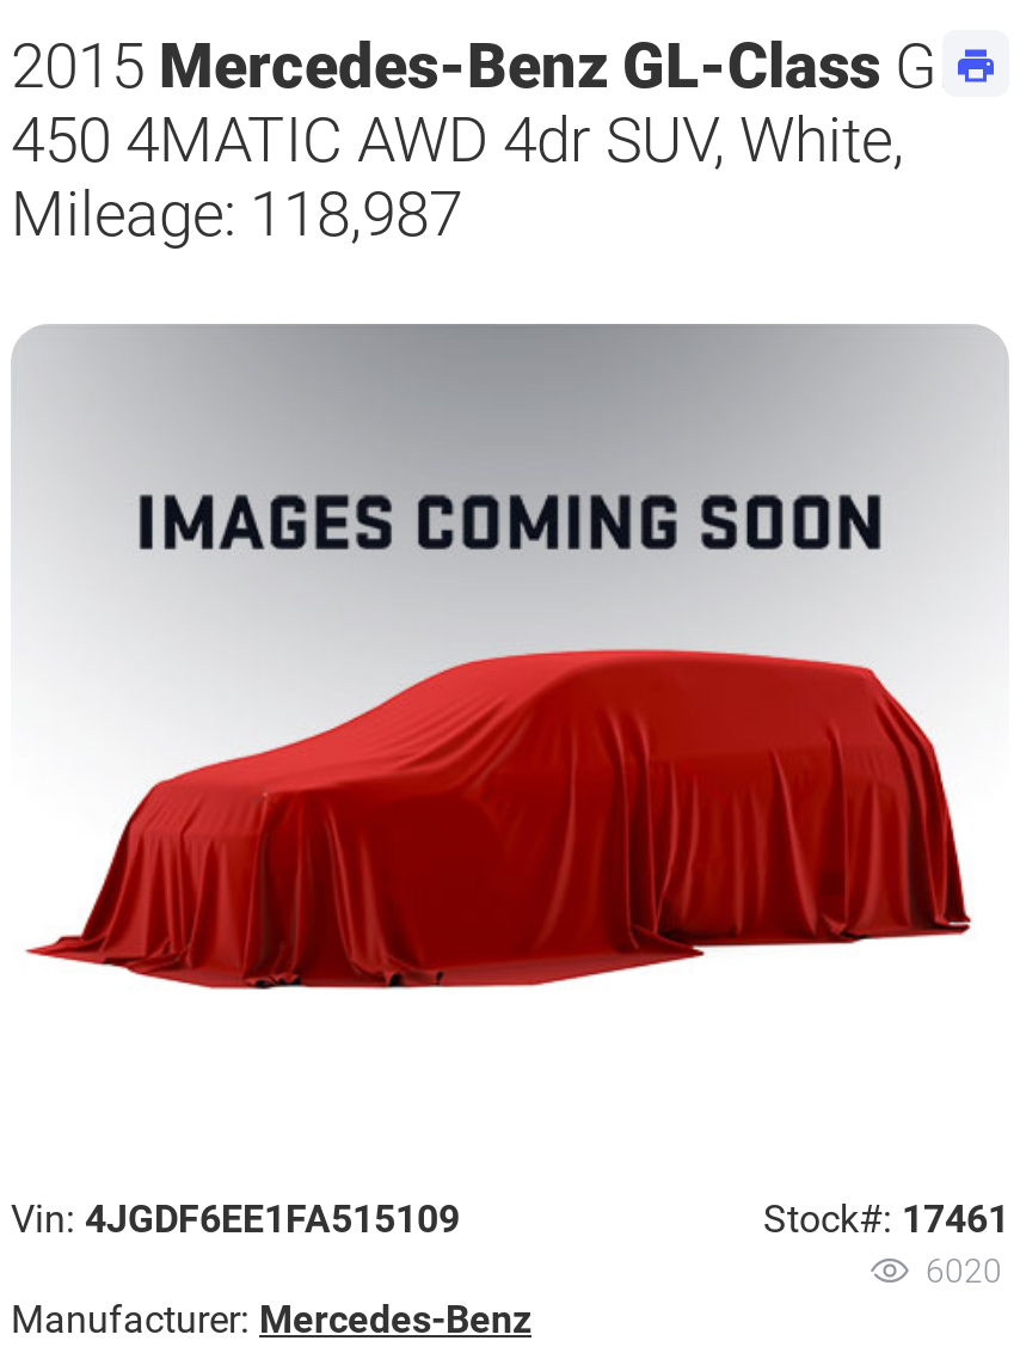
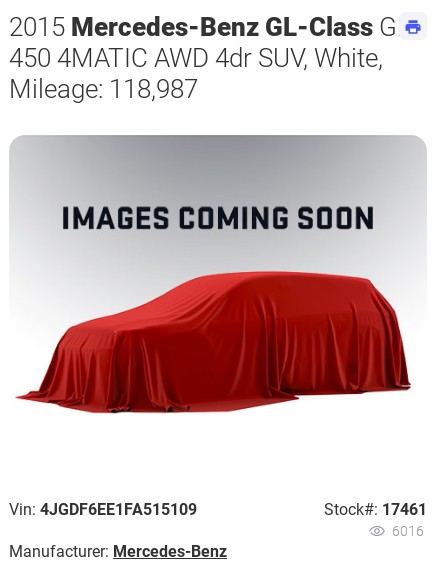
[926,1251,1002,1289] 6020 -> [392,523,424,539] 6016

